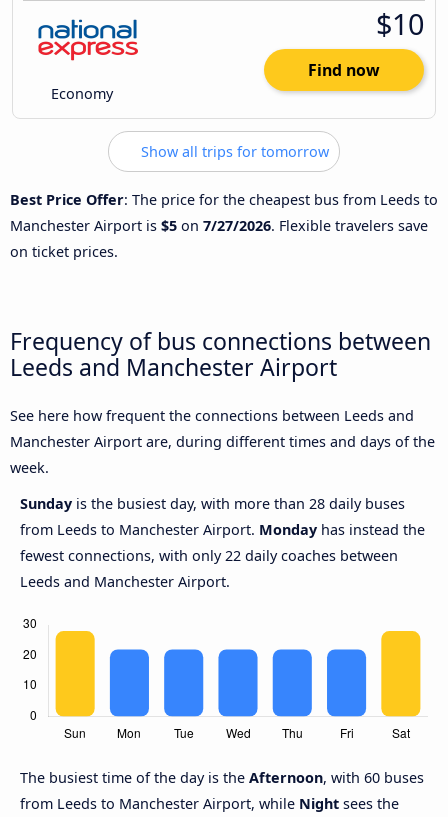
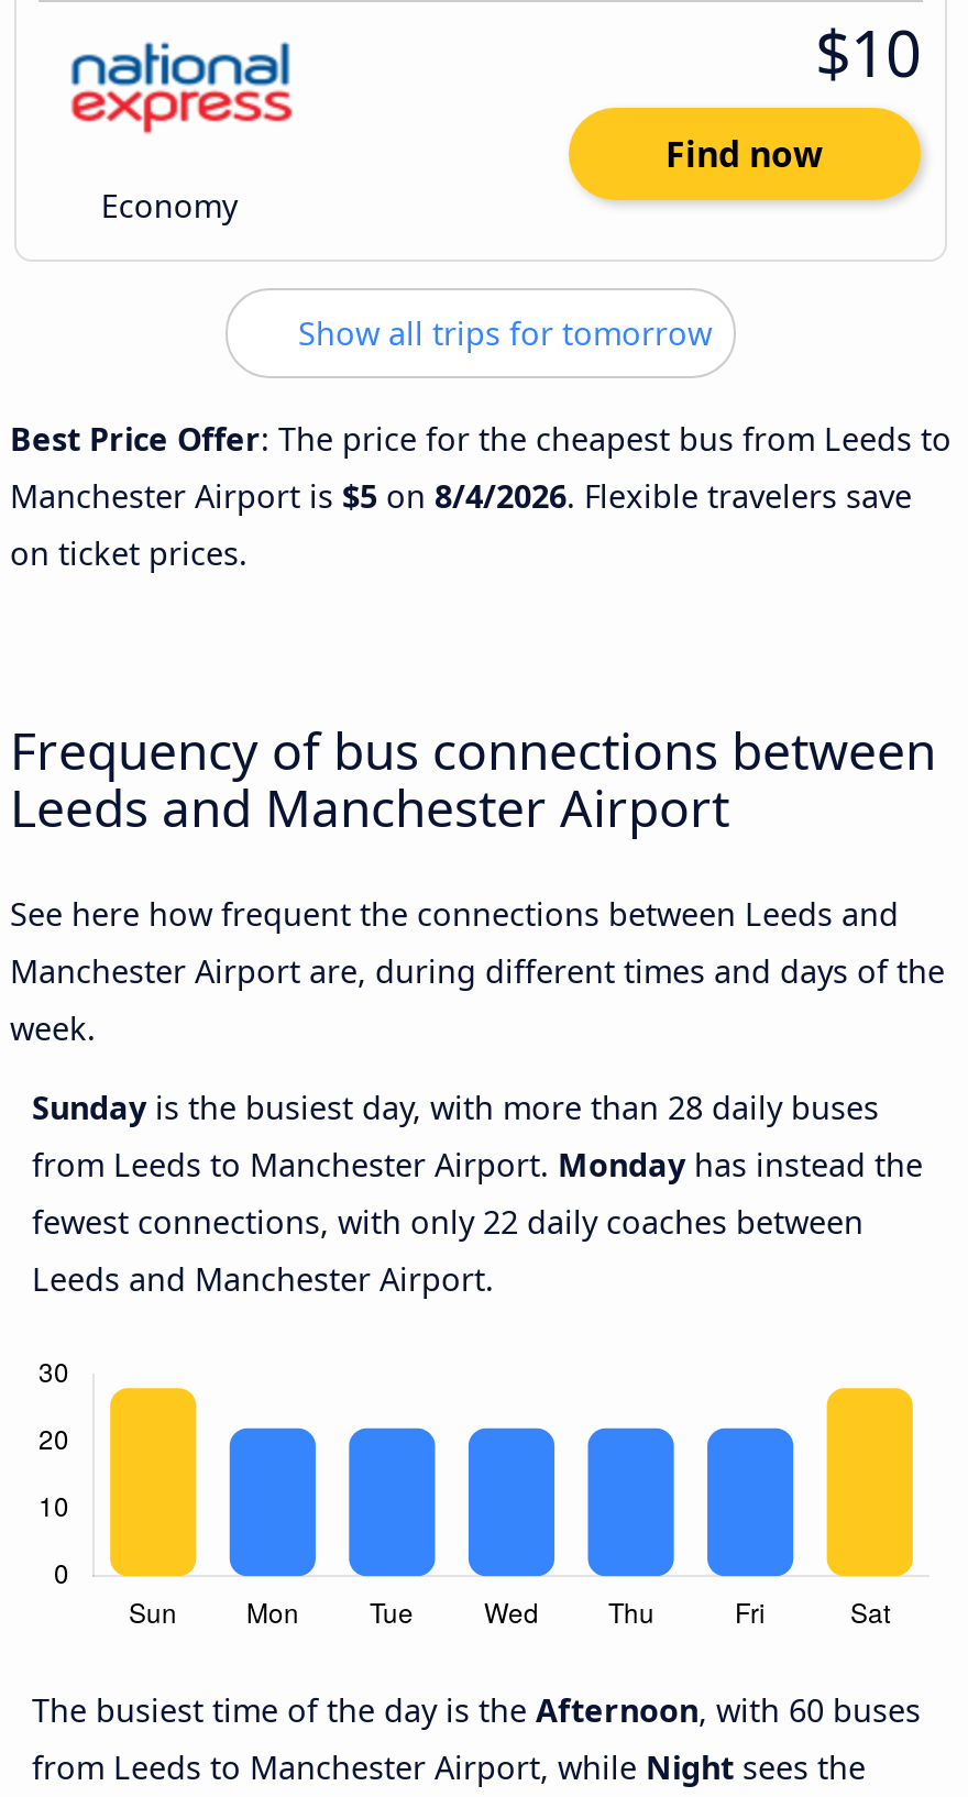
[10,216,428,235] Manchester Airport is $5 on 7/27/2026. Flexible travelers save -> [10,474,912,516] Manchester Airport is $5 on 8/4/2026. Flexible travelers save

